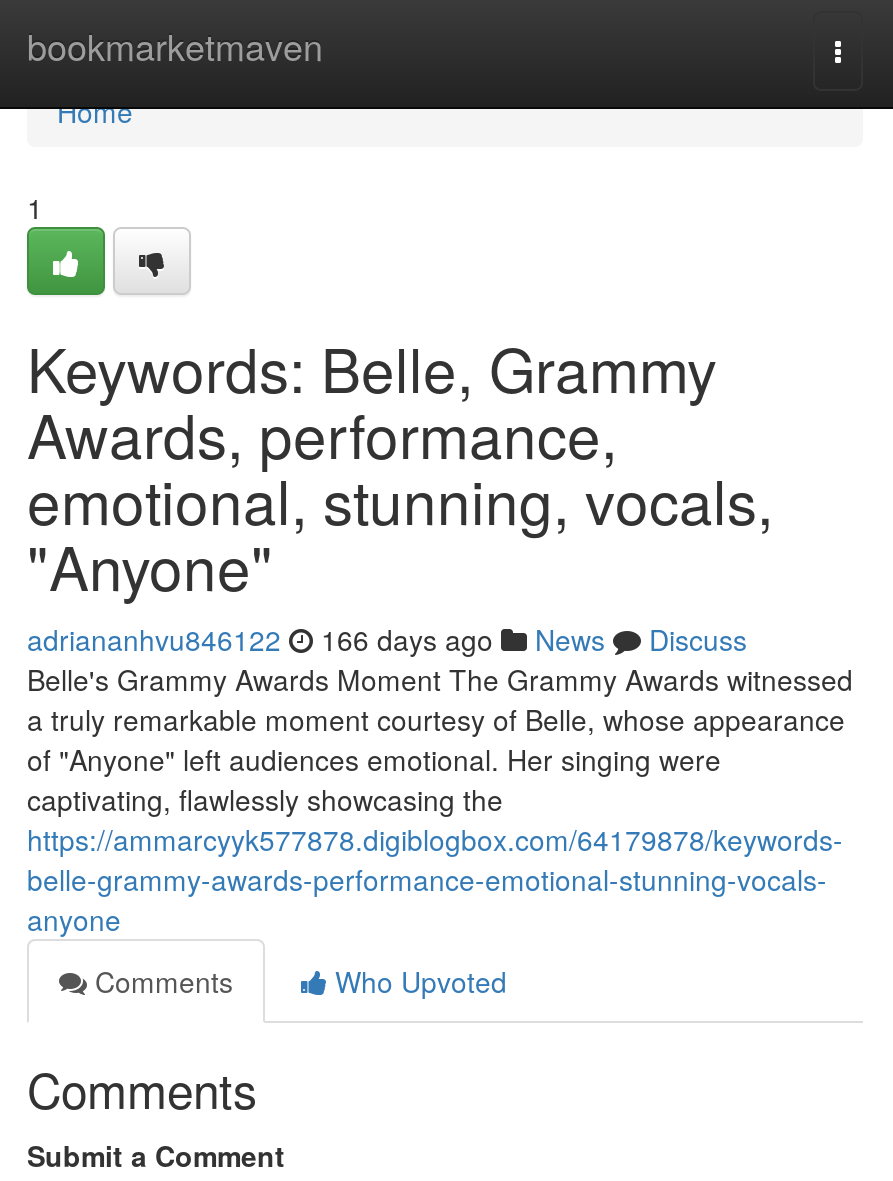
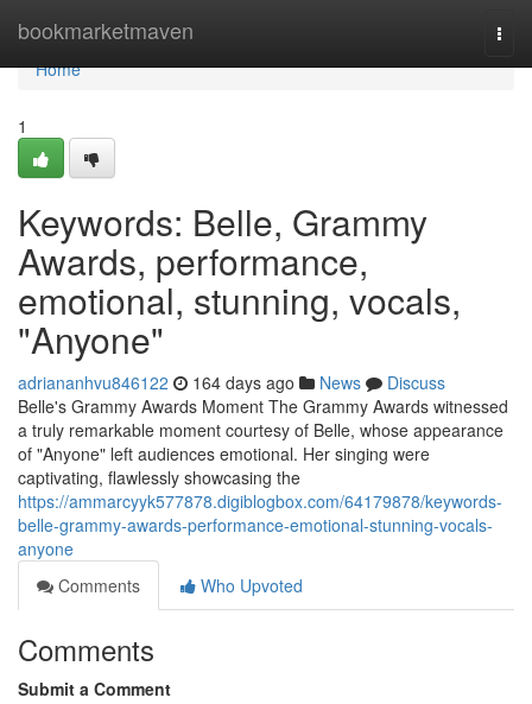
[27,619,747,659] adriananhvu846122 166 days ago News Discuss -> [18,370,445,394] adriananhvu846122 164 days ago News Discuss

